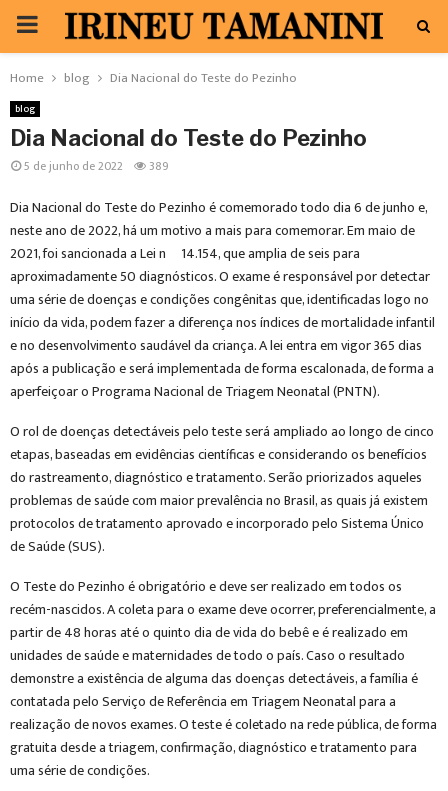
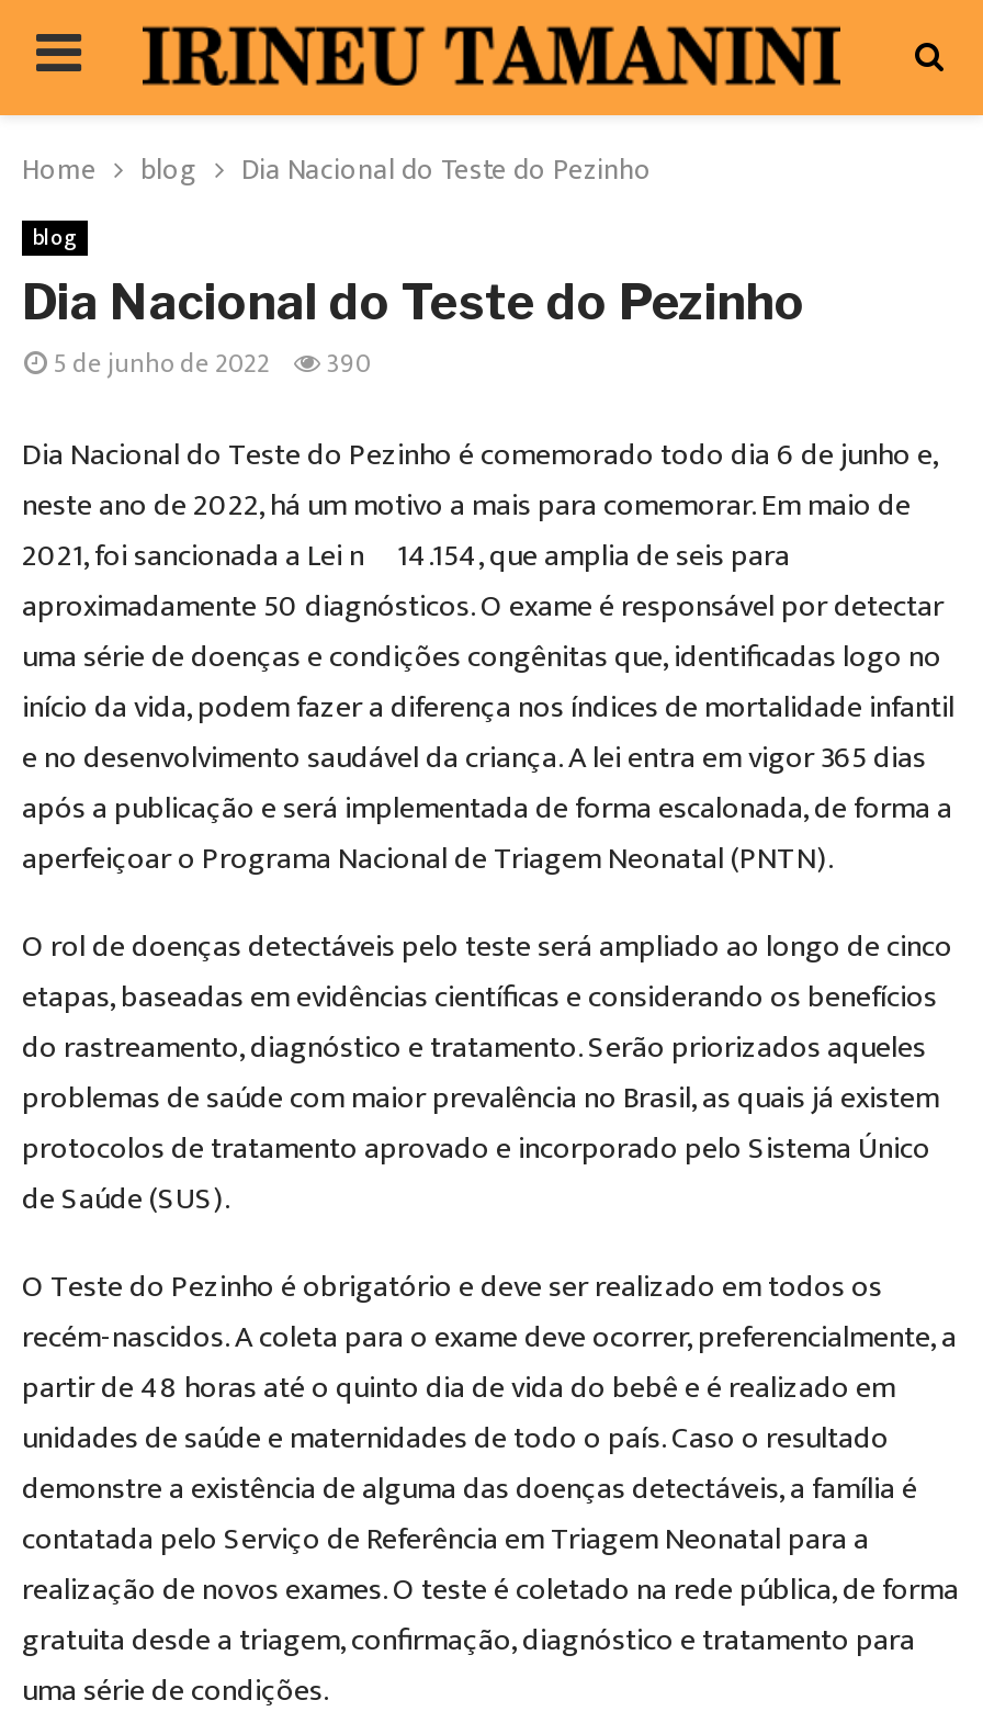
[24,156,169,176] 5 de junho de 2022 389 -> [53,341,371,385] 5 de junho de 2022 390

